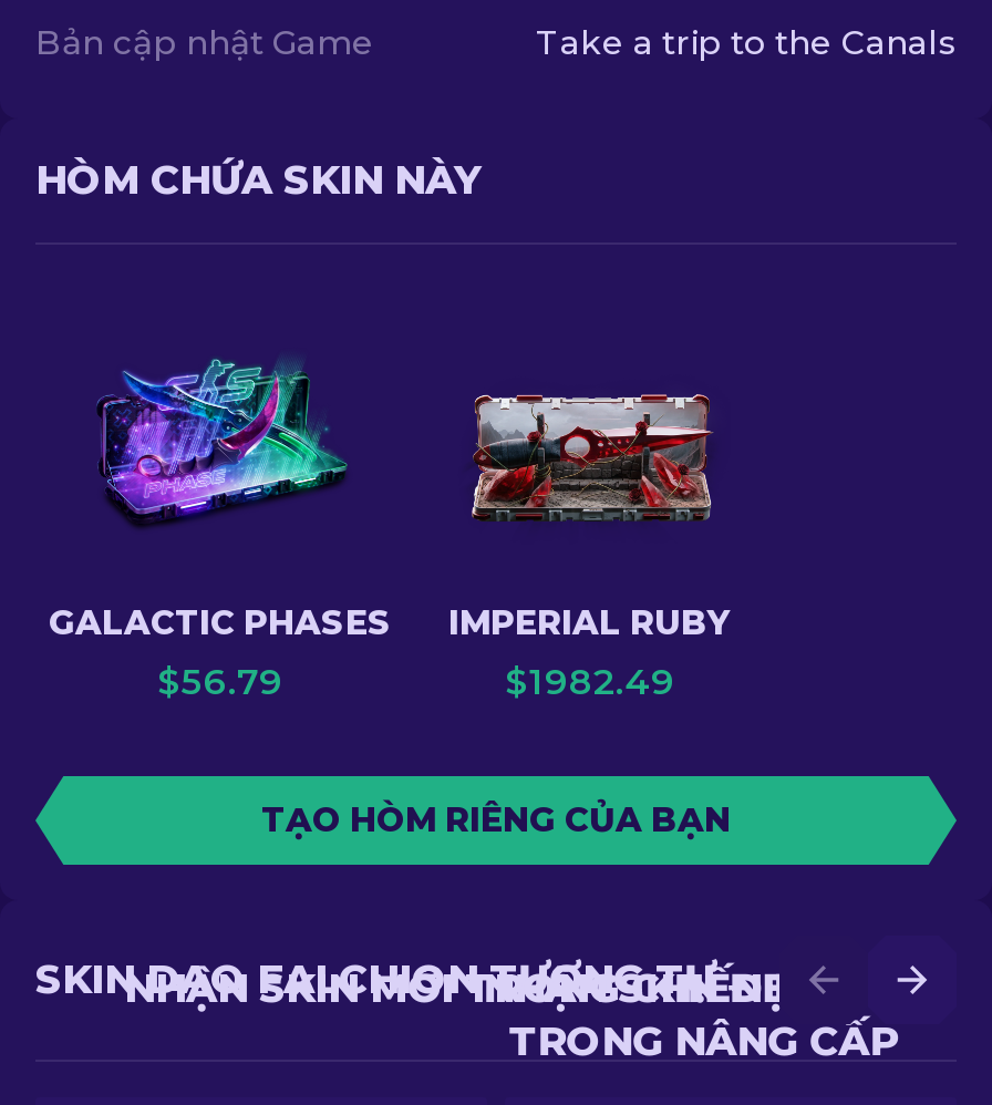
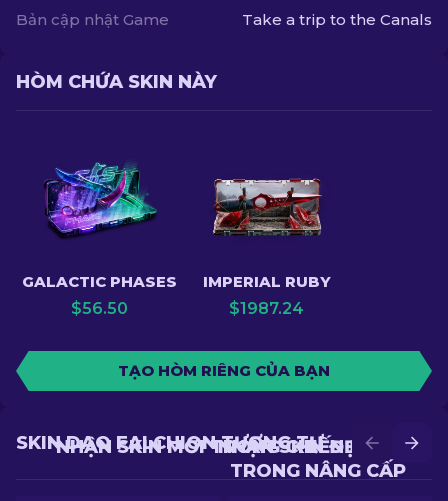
[157,661,283,703] $56.79 -> [71,299,128,318] $56.50
[505,661,675,703] $1982.49 -> [229,299,304,318] $1987.24

